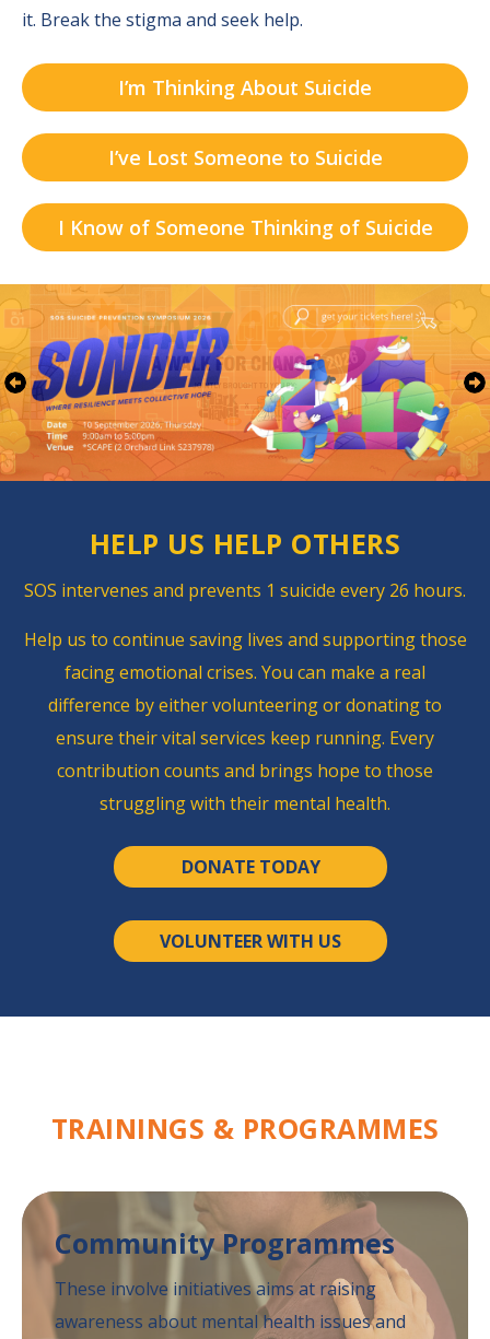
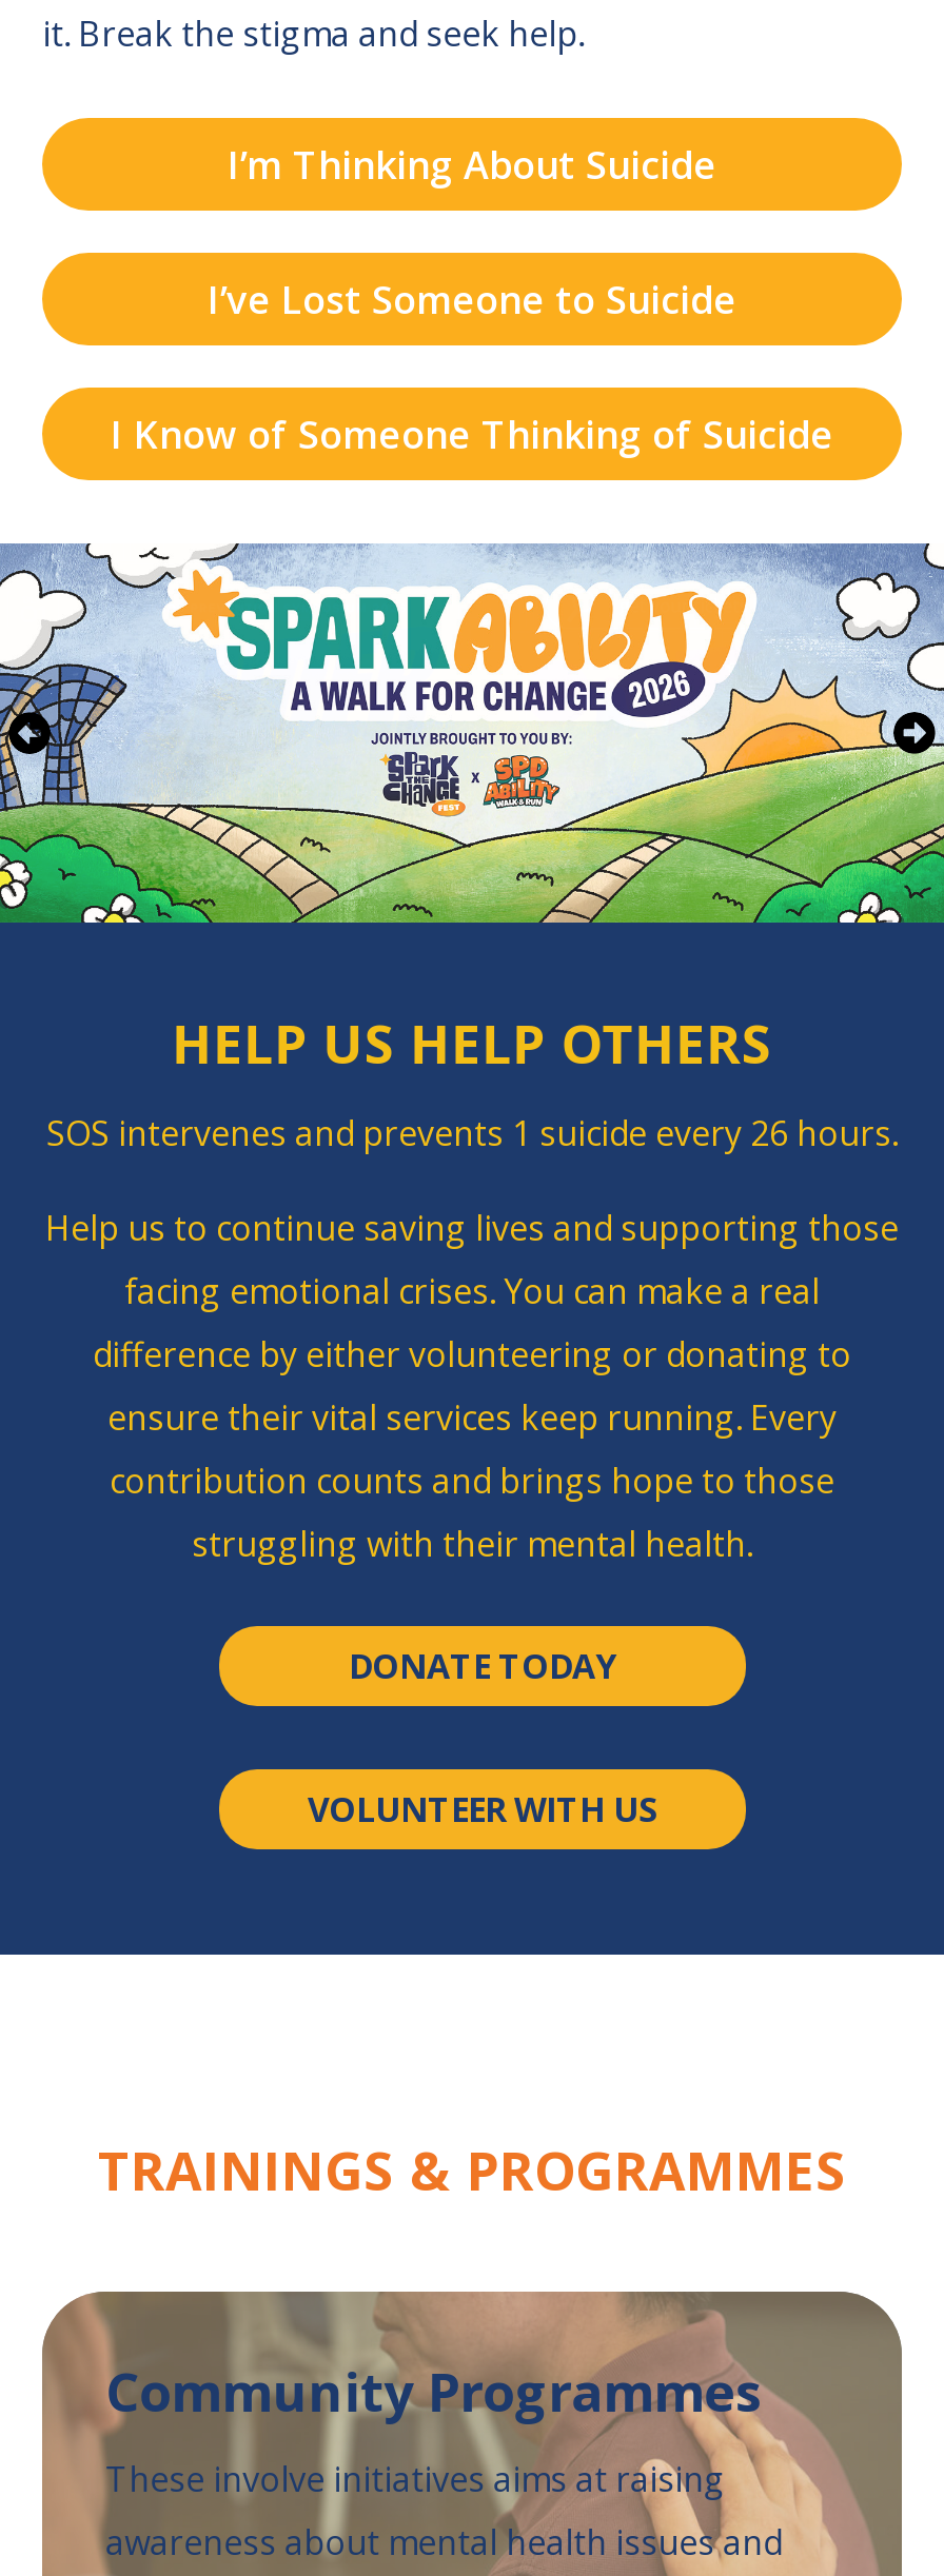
[3,283,487,482] [image] -> [6,541,938,925] [image]

